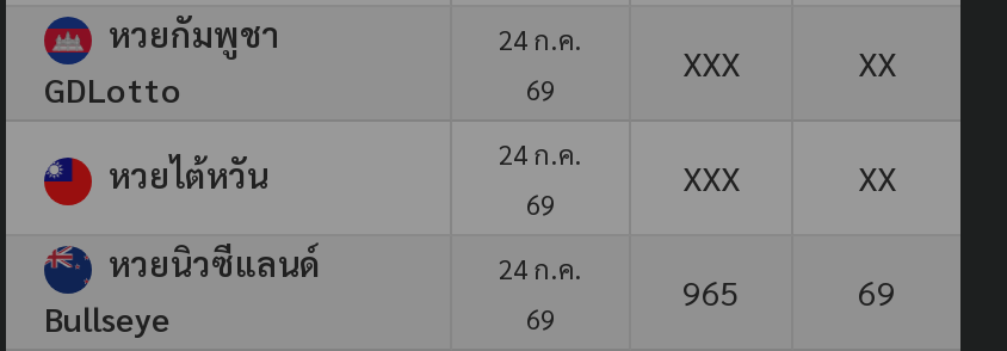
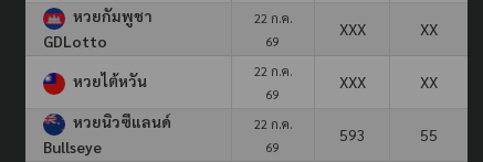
[499,21,582,57] 24 ก.ค. -> [254,10,292,26] 22 ก.ค.
[499,136,582,171] 24 ก.ค. -> [254,63,292,79] 22 ก.ค.
[499,250,582,286] 24 ก.ค. -> [254,115,292,132] 22 ก.ค.
[682,269,740,312] 965 -> [339,124,365,144] 593
[858,269,896,312] 69 -> [420,124,438,144] 55

